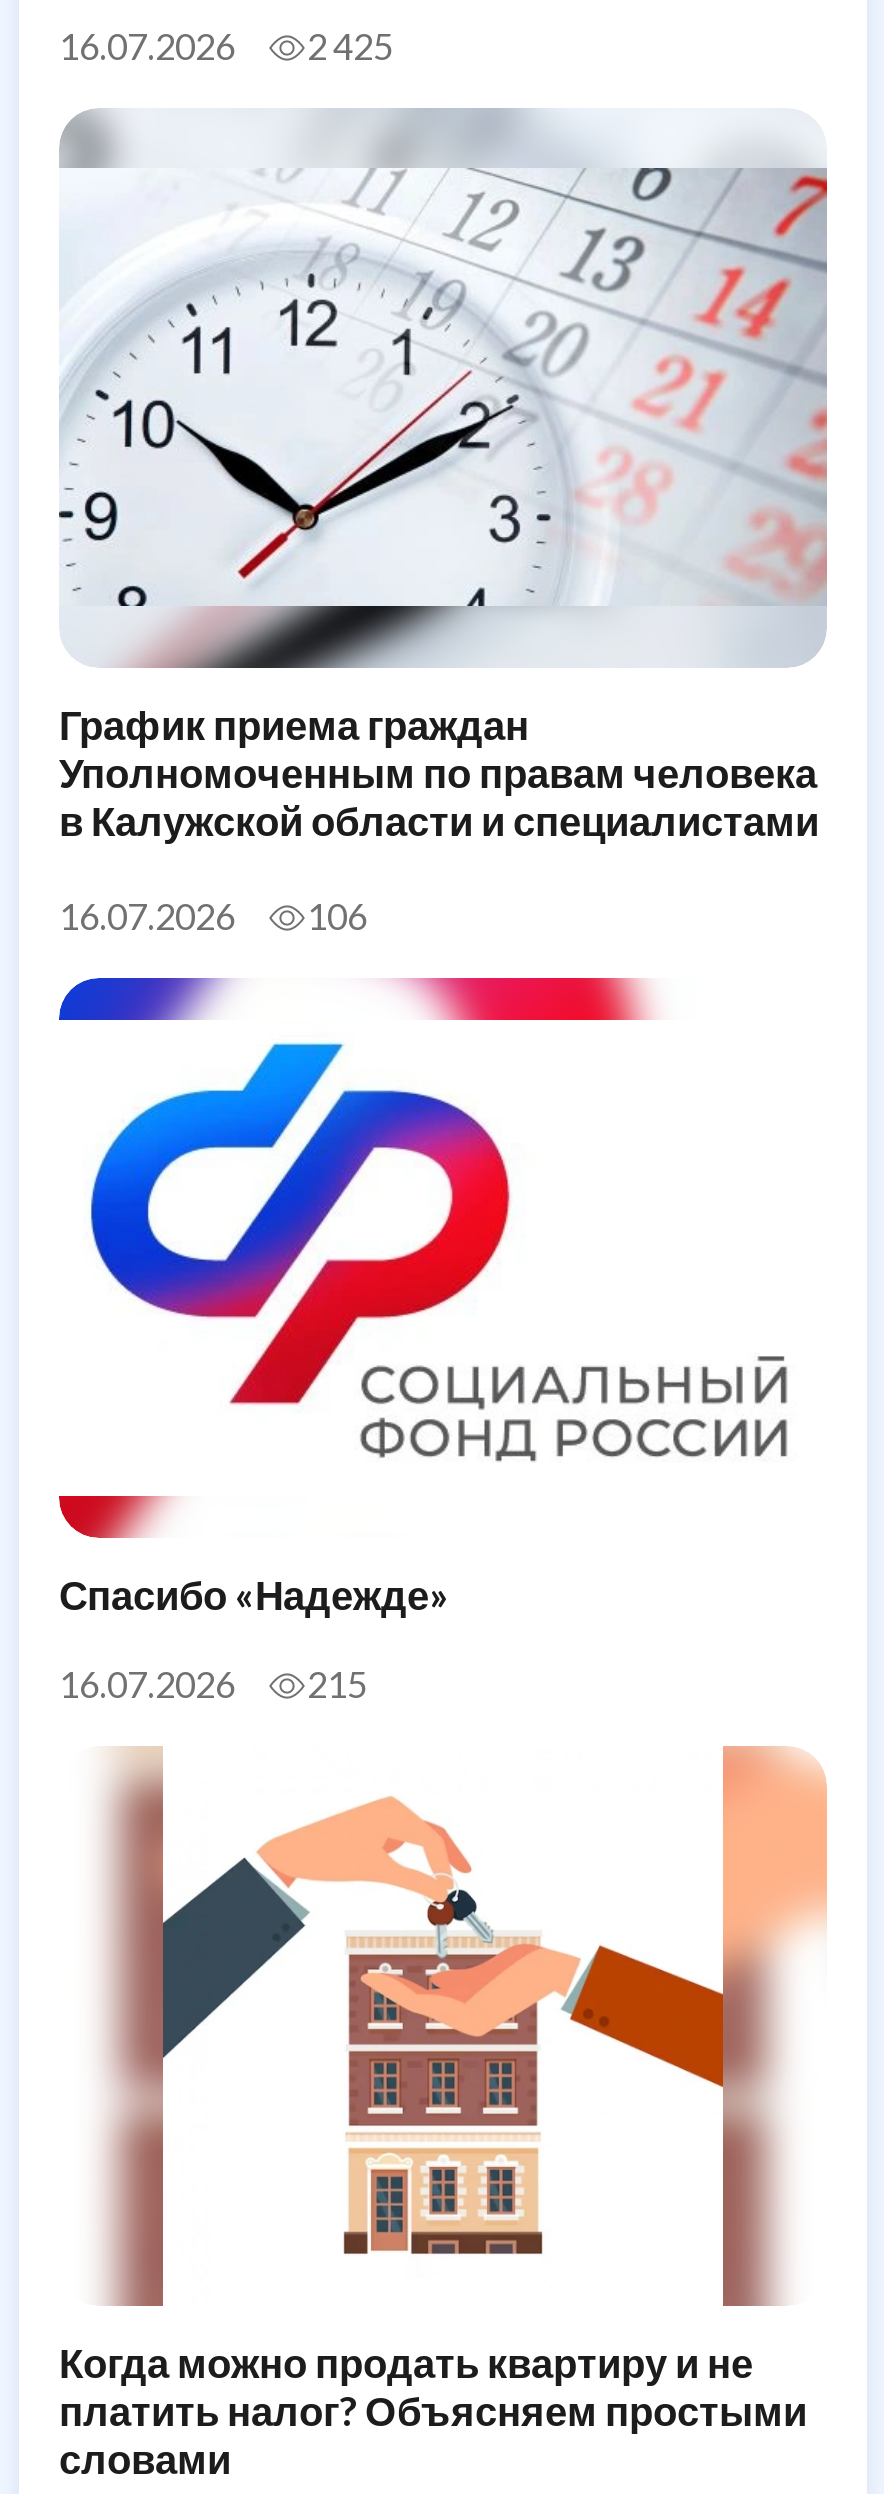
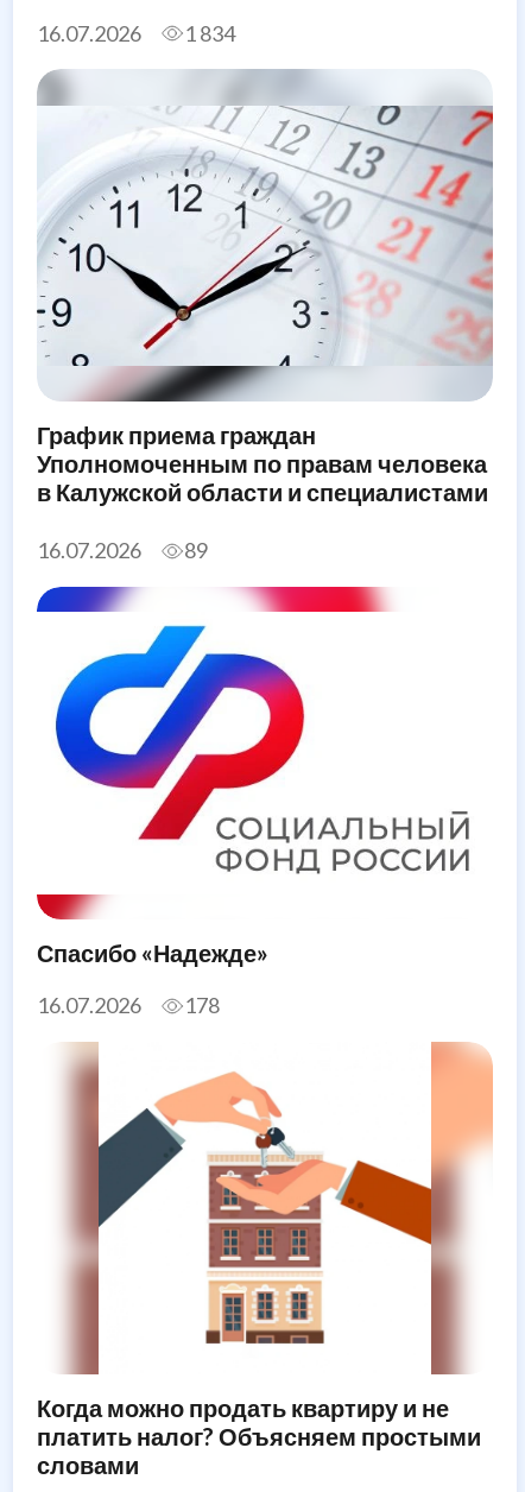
[59,24,393,68] 16.07.2026 2 425 -> [37,20,235,46] 16.07.2026 1 834
[59,895,367,939] 16.07.2026 106 -> [37,537,208,563] 16.07.2026 89
[59,1662,367,1706] 16.07.2026 215 -> [37,992,220,1019] 16.07.2026 178

